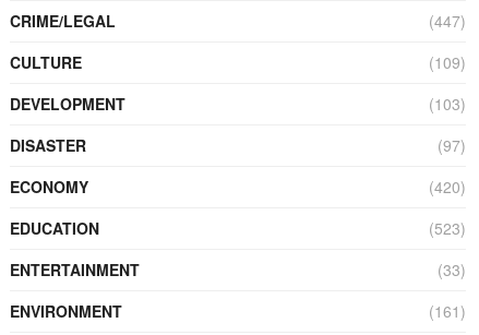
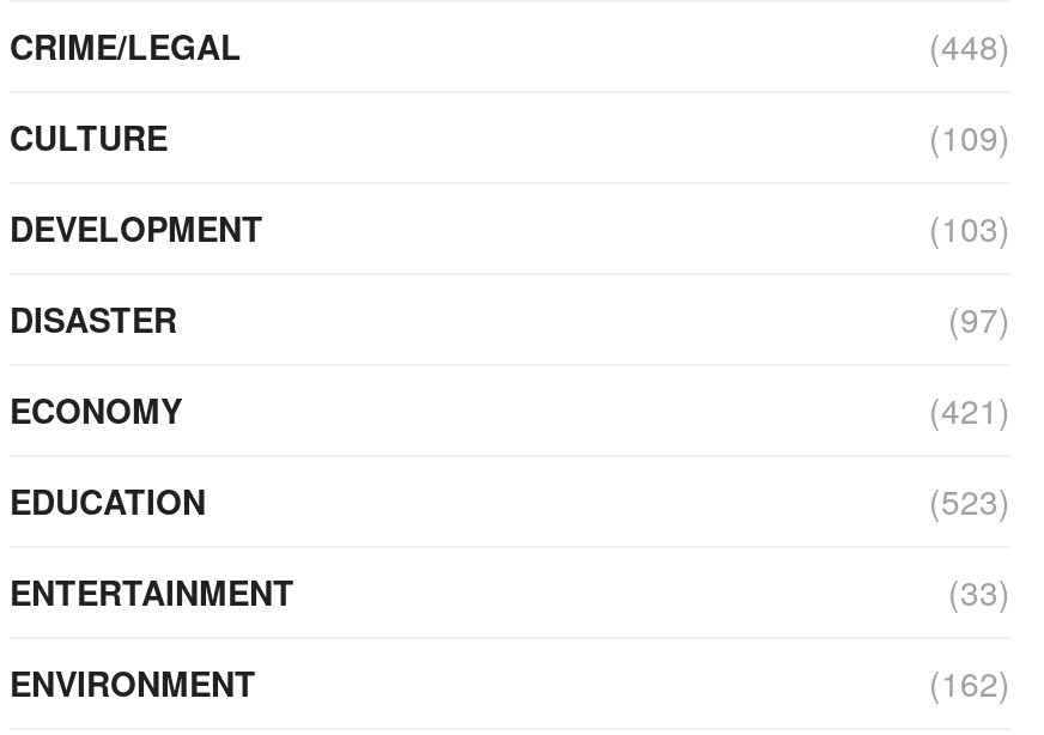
[429,10,466,32] (447) -> [929,22,1010,69] (448)
[429,176,466,198] (420) -> [929,385,1010,433] (421)
[429,300,466,322] (161) -> [929,658,1010,706] (162)

